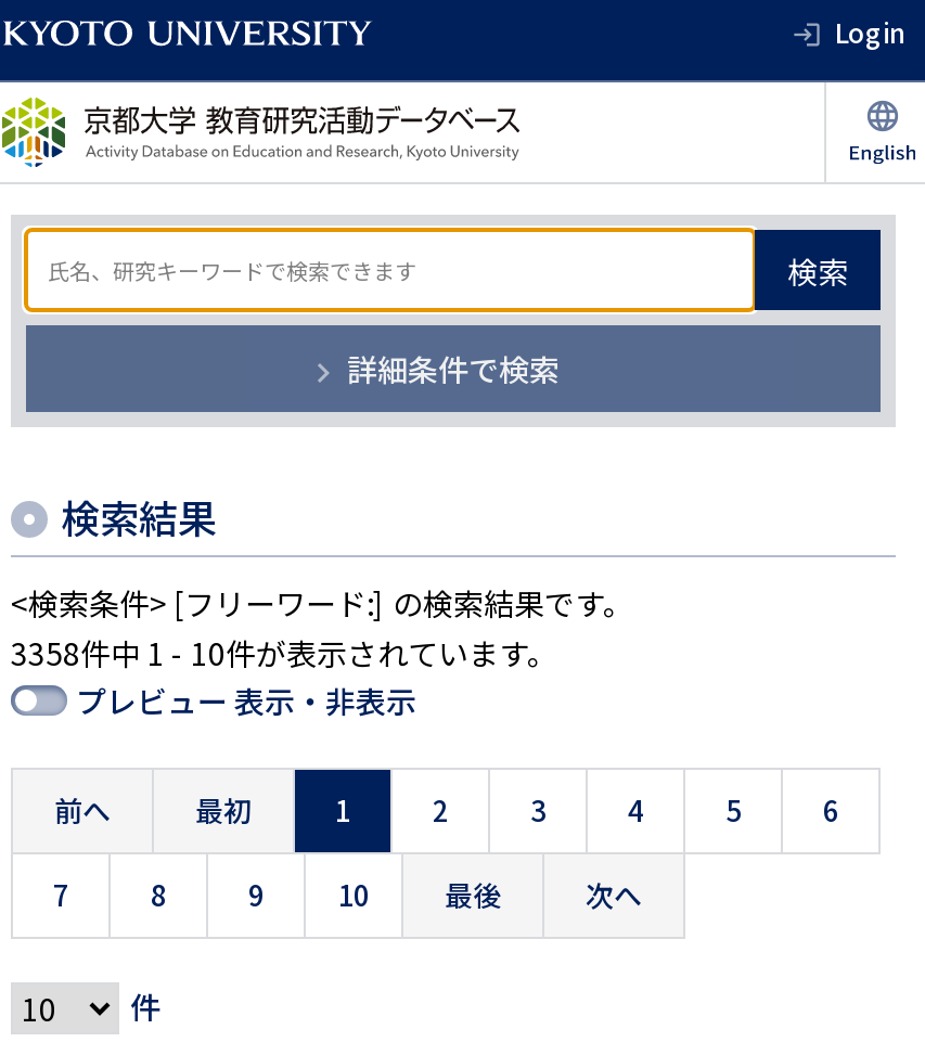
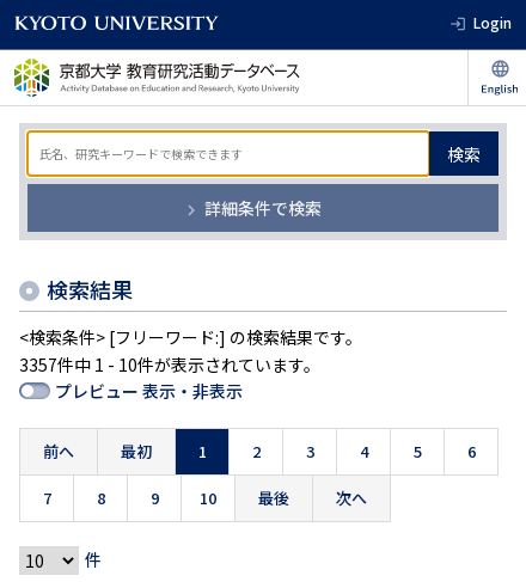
[11,631,557,674] 3358件中 1 - 10件が表示されています。 -> [19,352,320,376] 3357件中 1 - 10件が表示されています。

